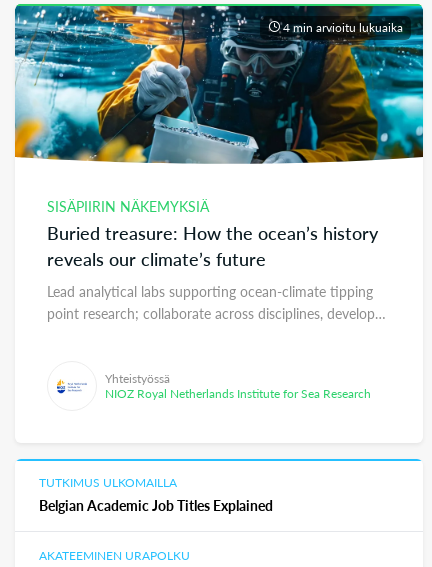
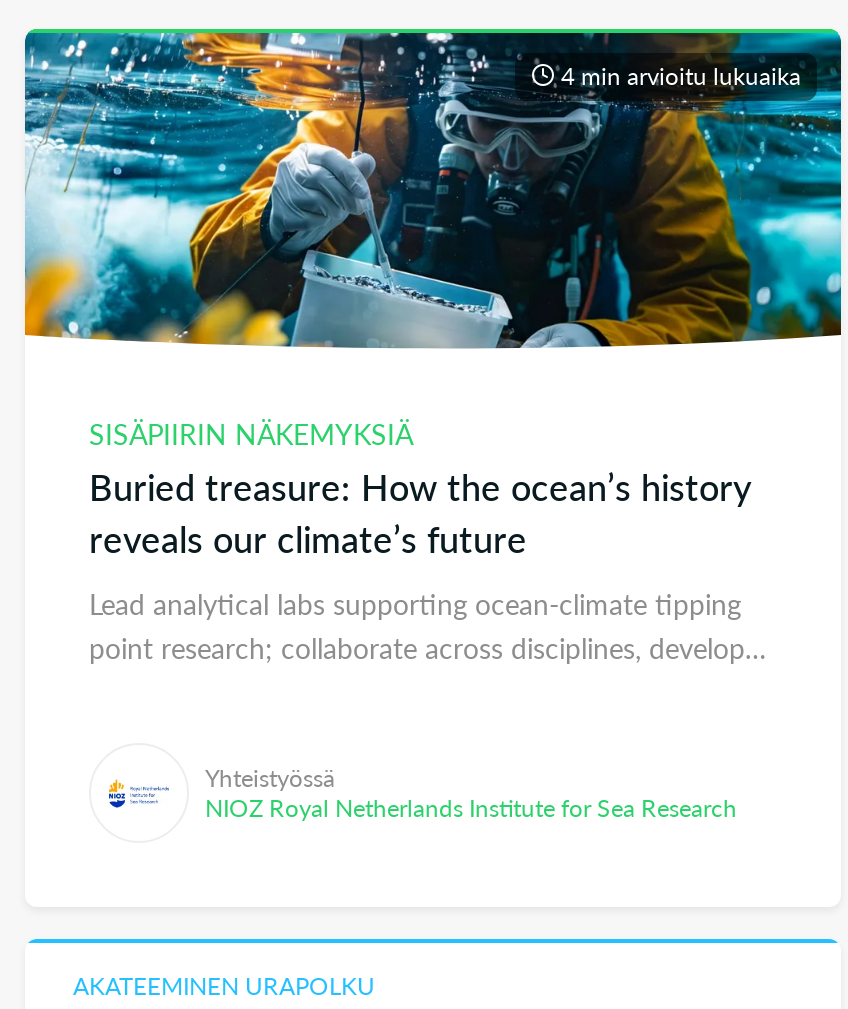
[39,474,273,515] TUTKIMUS ULKOMAILLA | Belgian Academic Job Titles Explained -> none

